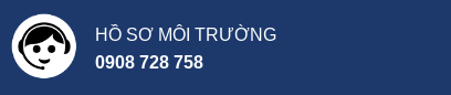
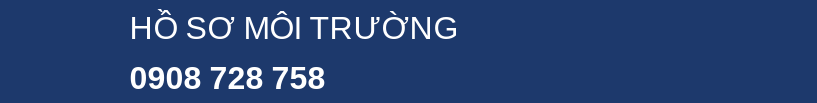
[11,13,77,80] [image] -> none

